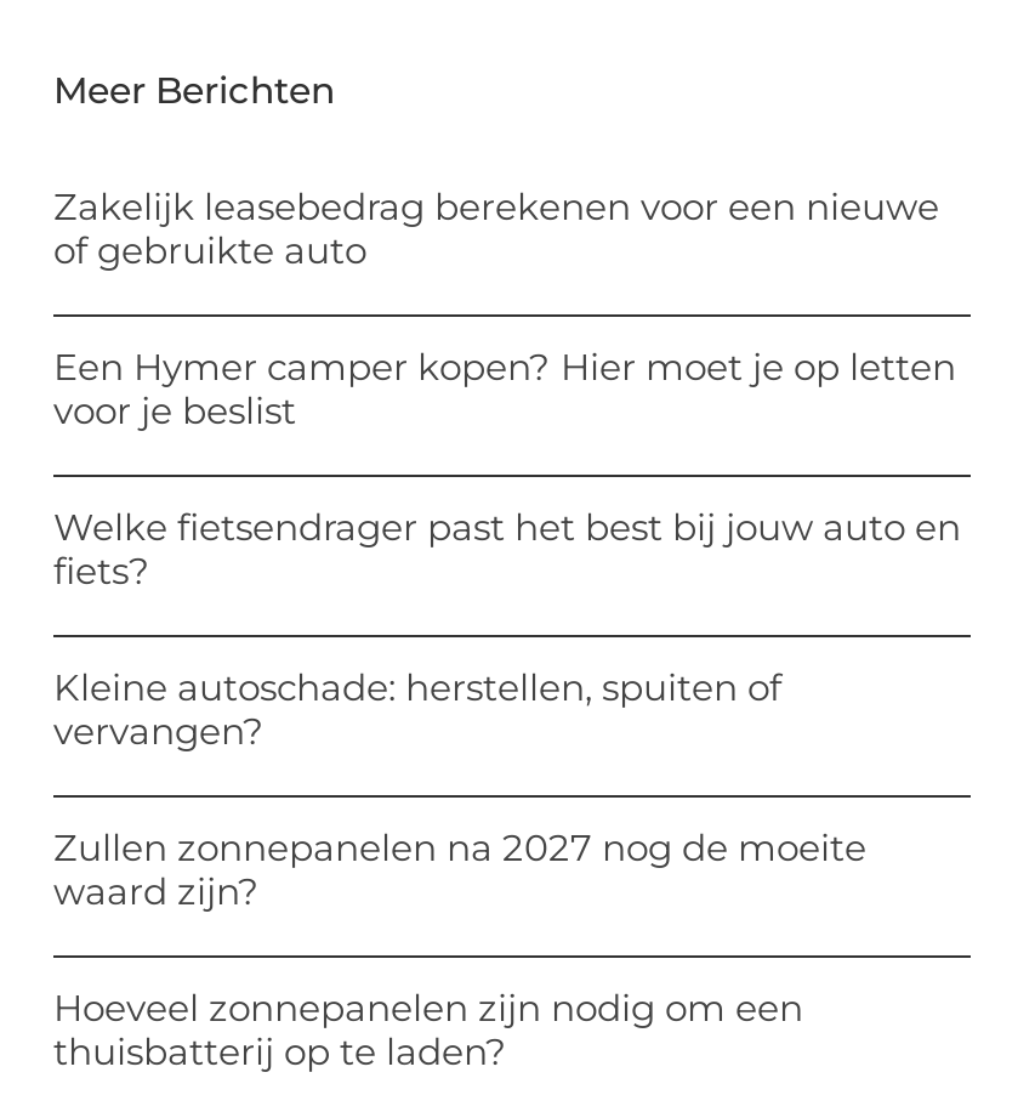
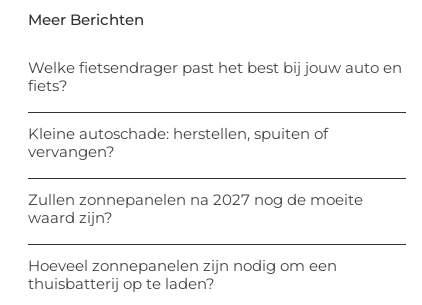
[53,184,956,434] Zakelijk leasebedrag berekenen voor een nieuwe | of gebruikte auto | Een Hymer camper kopen? Hier moet je op letten | voor je beslist -> none

